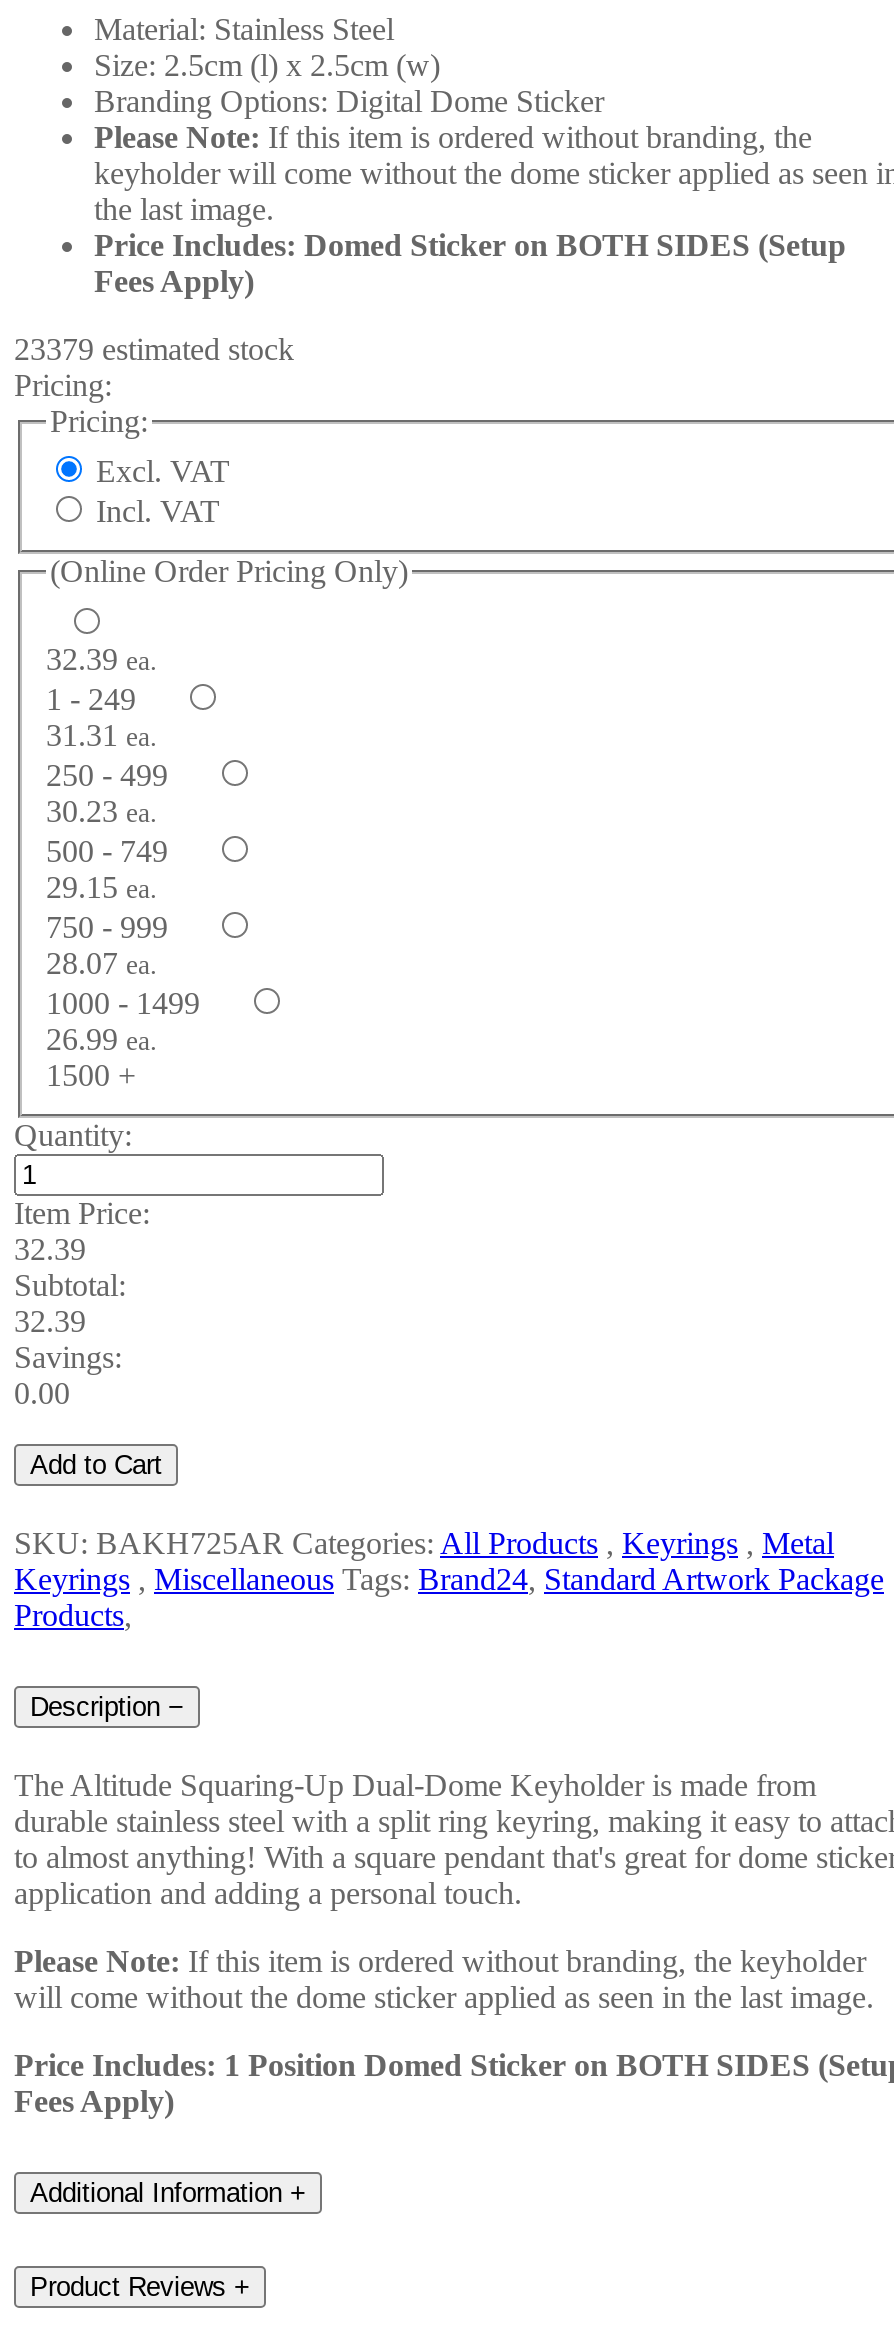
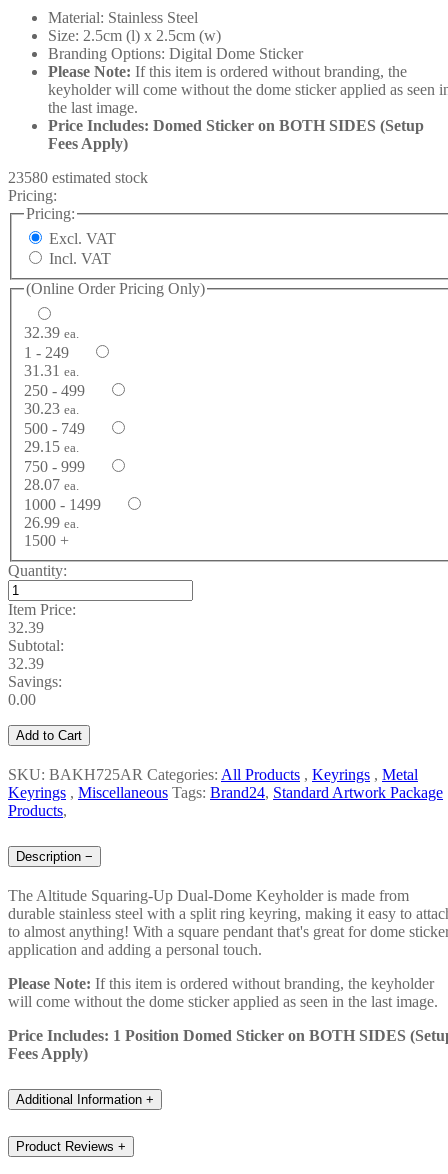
[14,332,294,366] 23379 estimated stock -> [8,169,148,186] 23580 estimated stock

